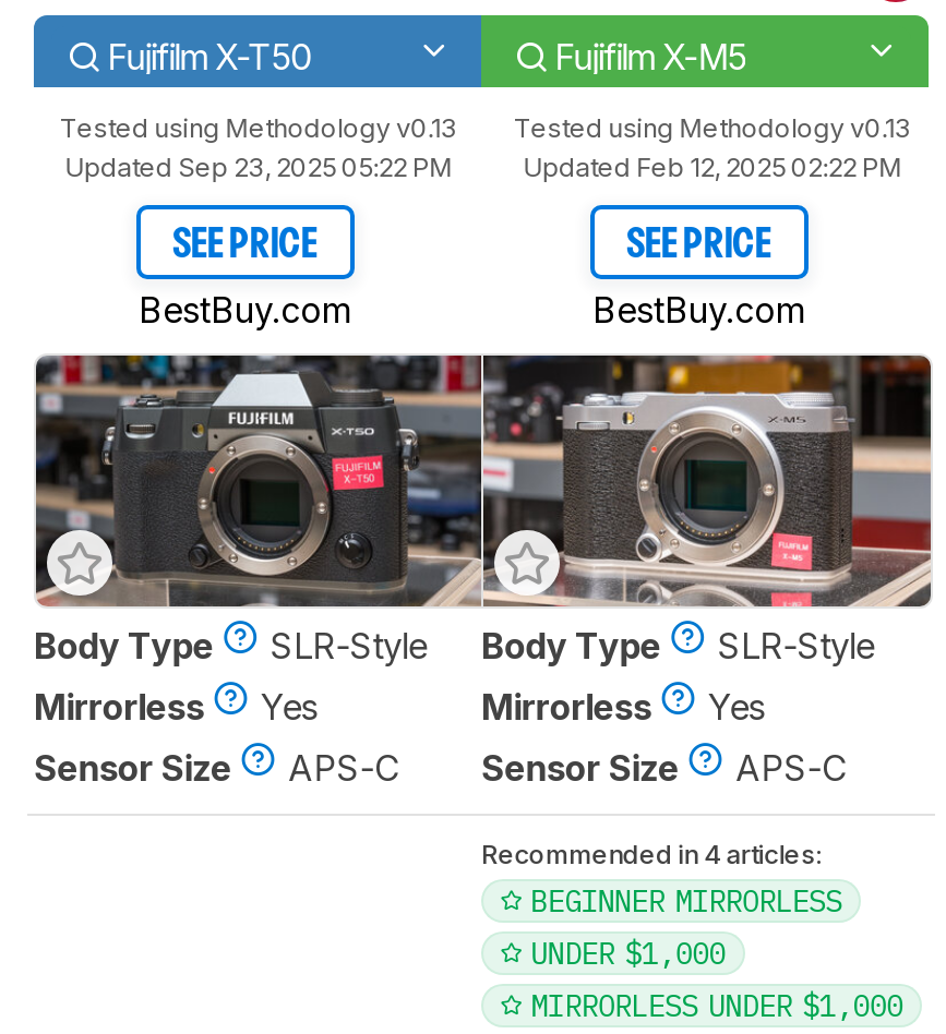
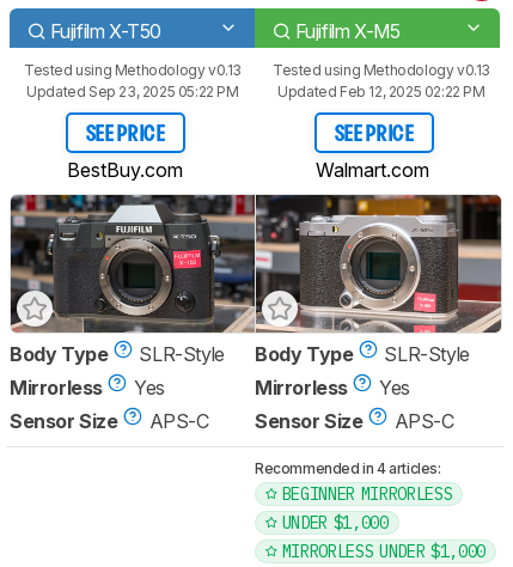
[592,287,804,330] BestBuy.com -> [316,157,429,181] Walmart.com

